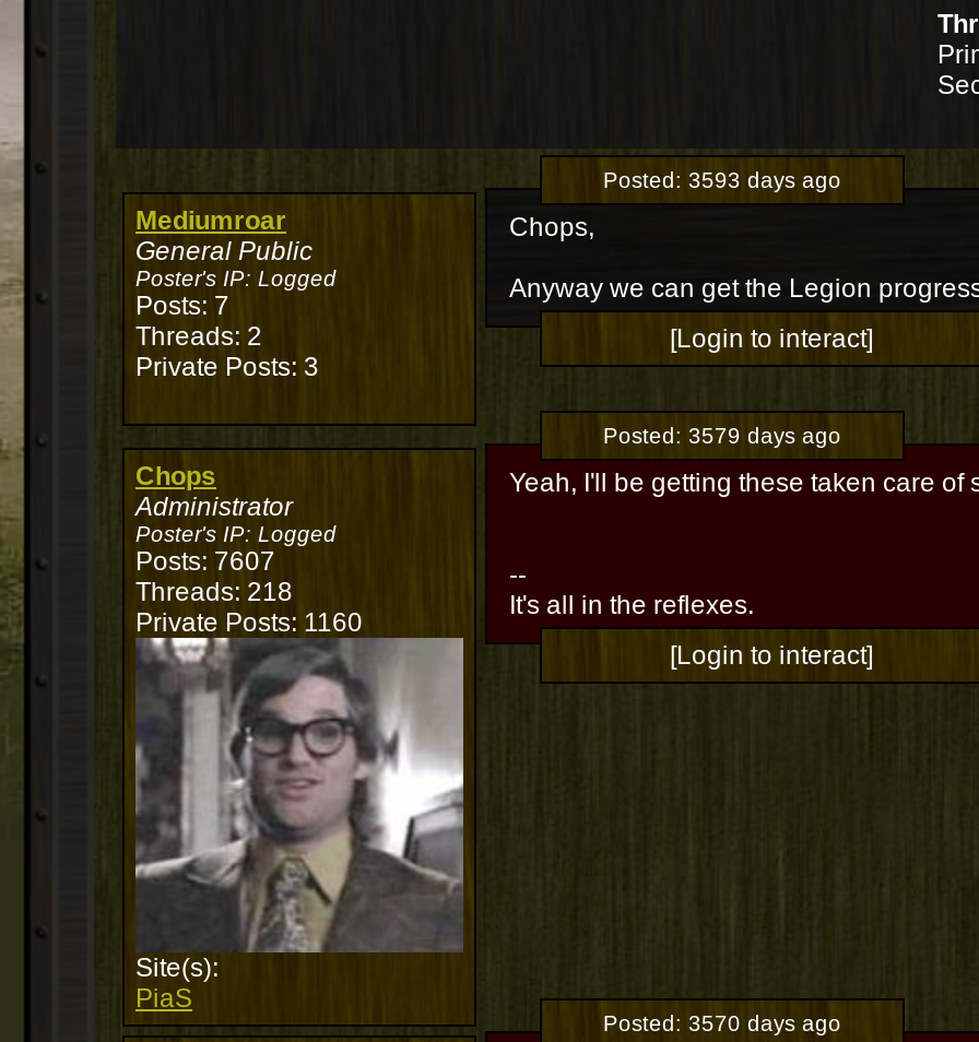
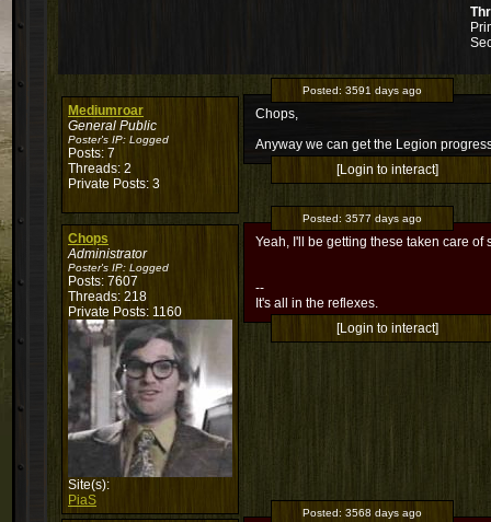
[603,168,841,192] Posted: 3593 days ago -> [302,84,422,96] Posted: 3591 days ago
[603,424,841,448] Posted: 3579 days ago -> [302,212,422,224] Posted: 3577 days ago
[603,1011,841,1035] Posted: 3570 days ago -> [302,507,422,519] Posted: 3568 days ago

